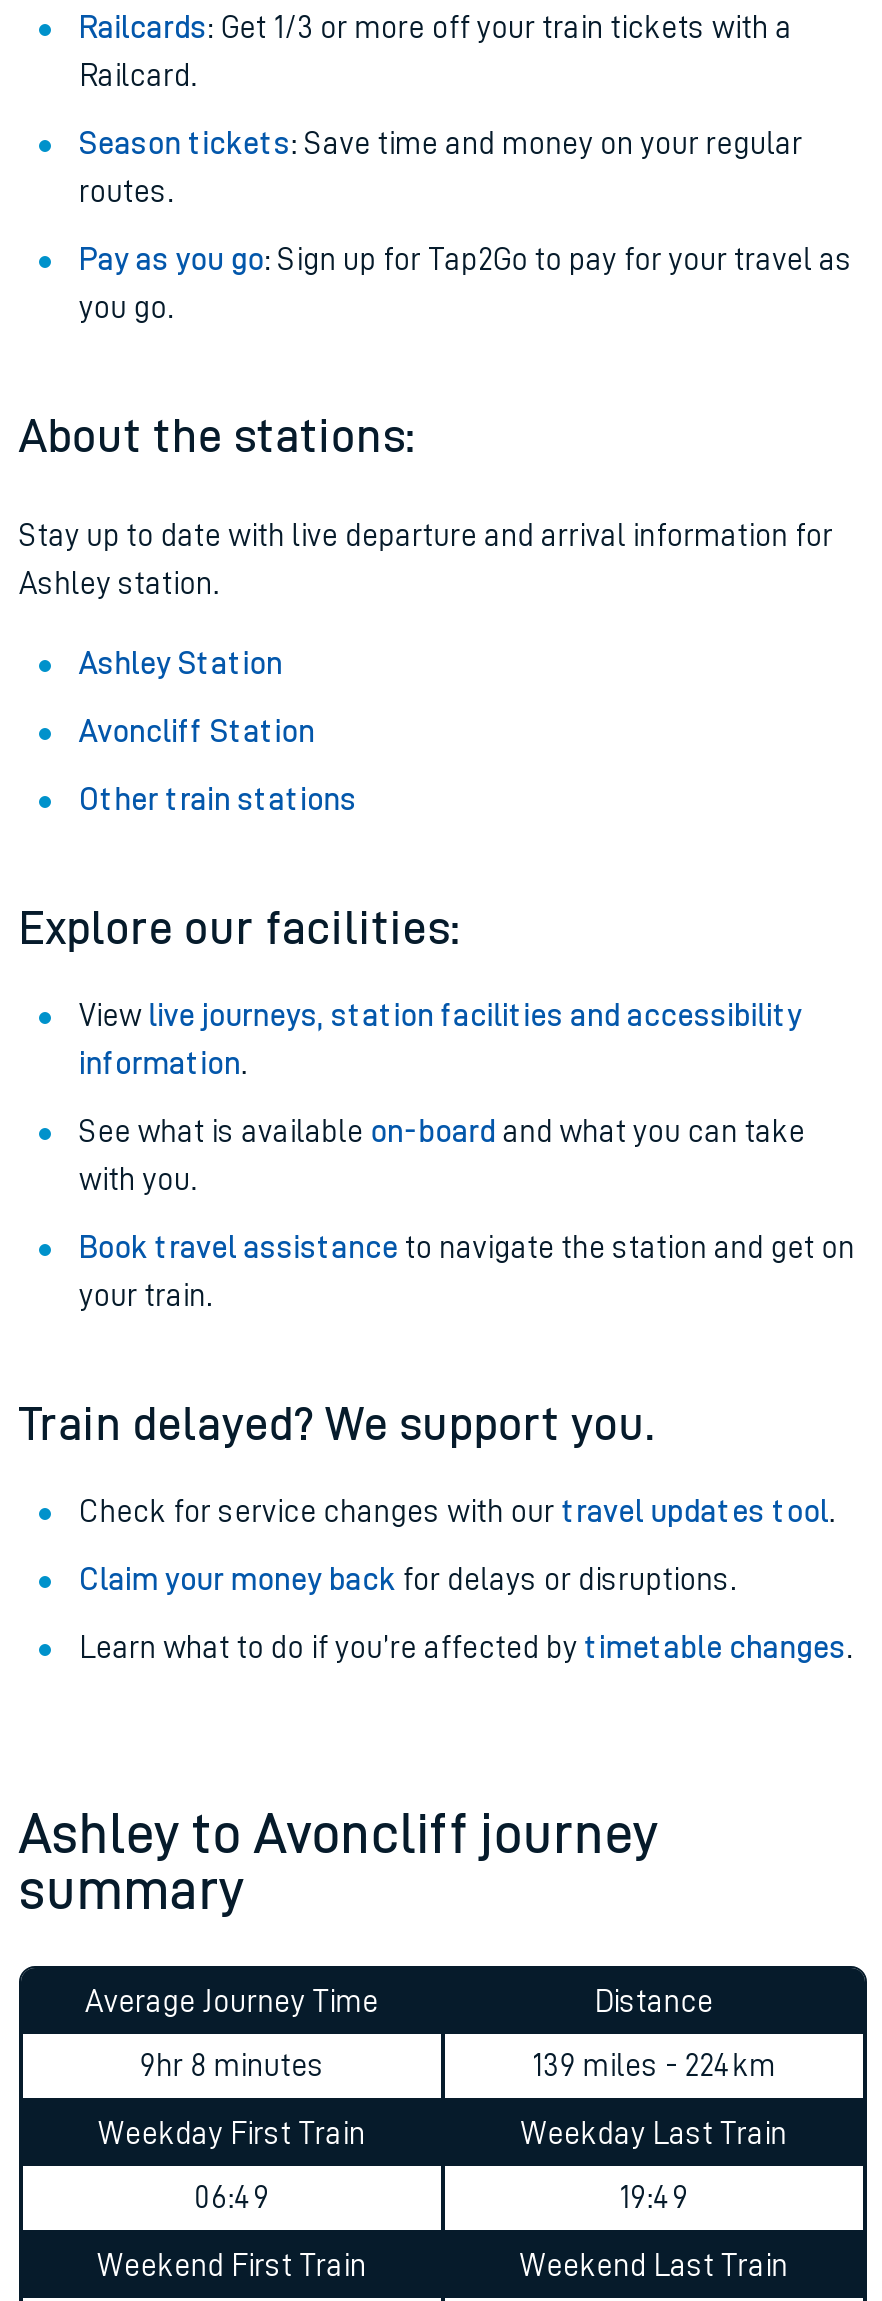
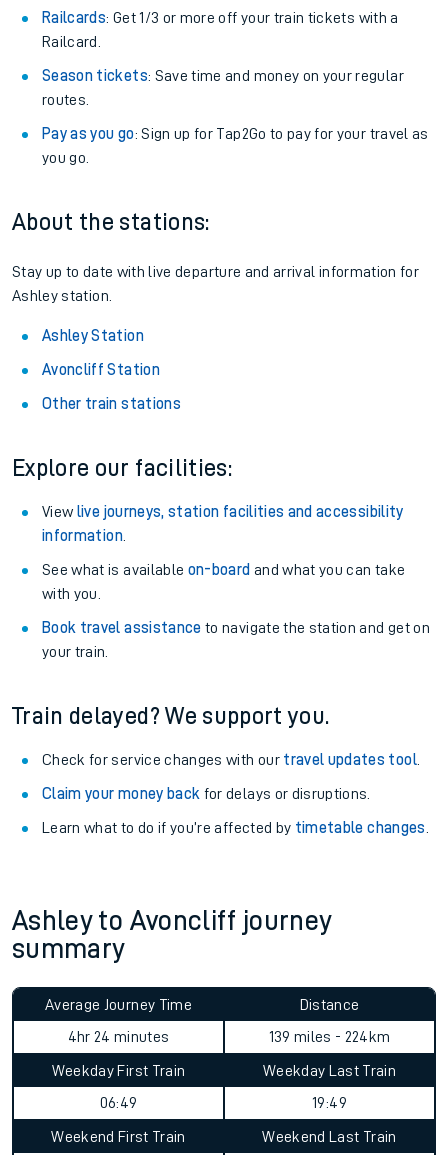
[139,2050,325,2082] 9hr 8 minutes -> [67,1029,169,1045] 4hr 24 minutes

